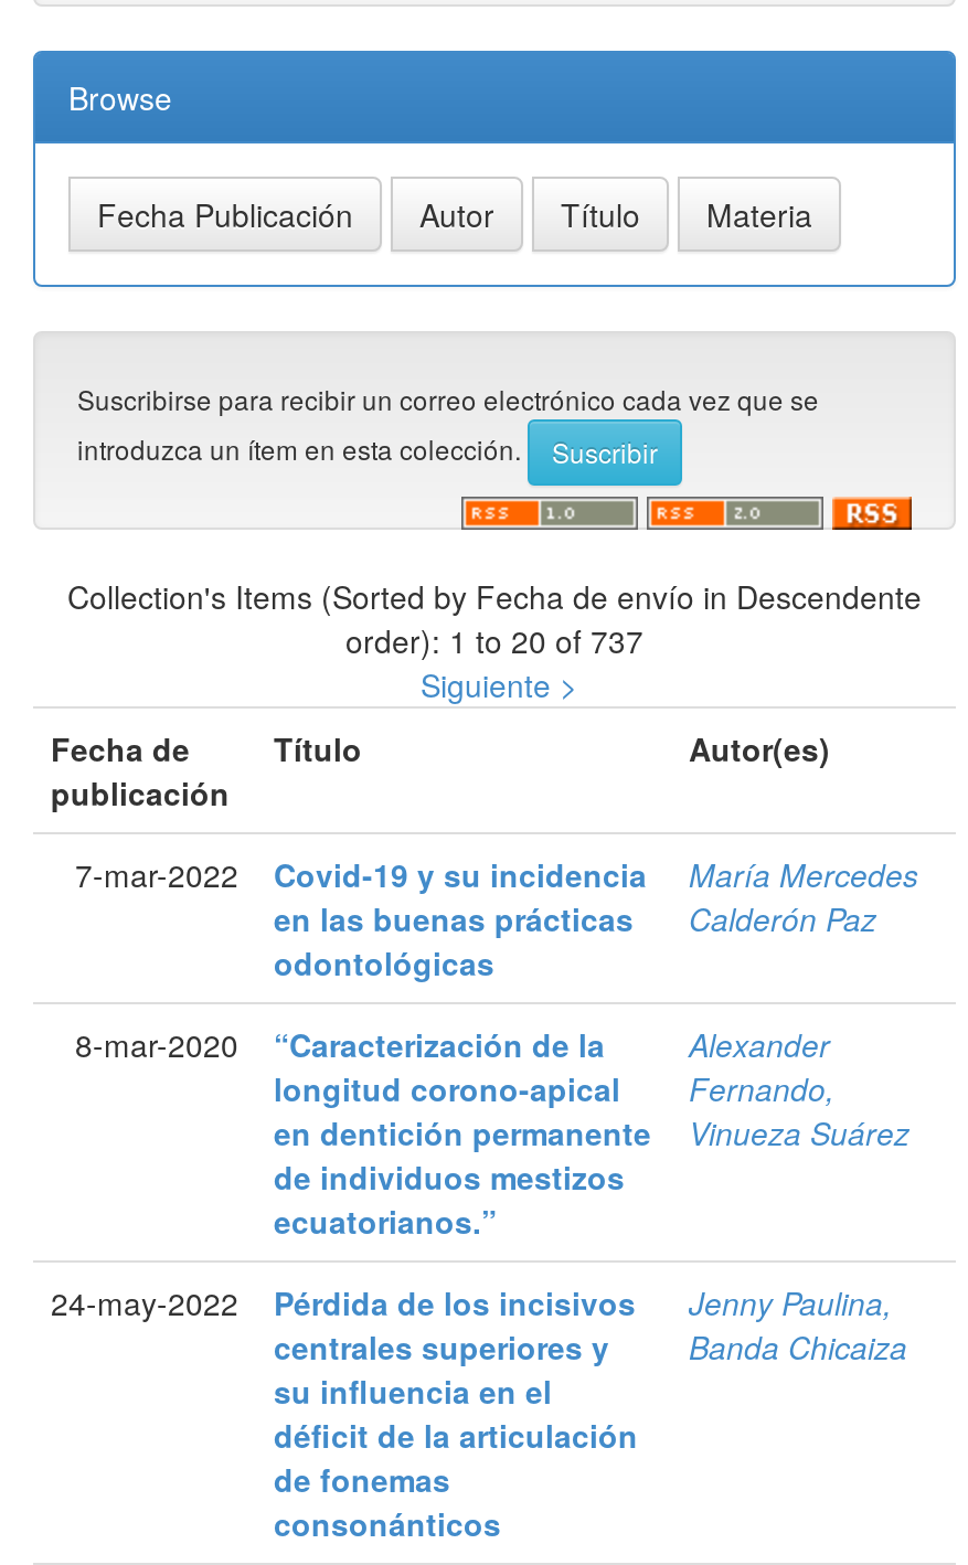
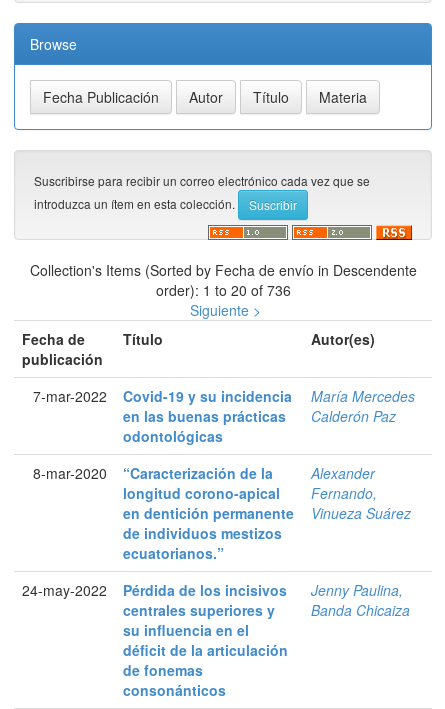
[345,618,643,662] order): 1 to 20 of 737 -> [155,280,290,300] order): 1 to 20 of 736

